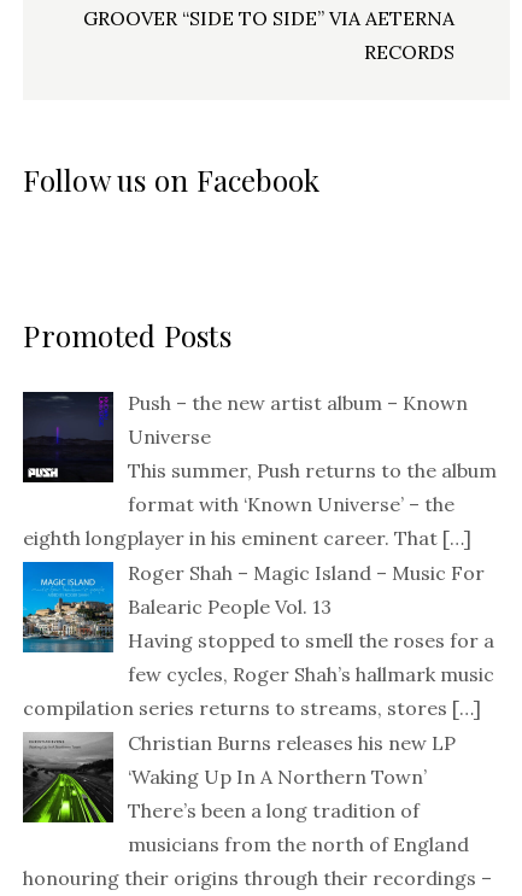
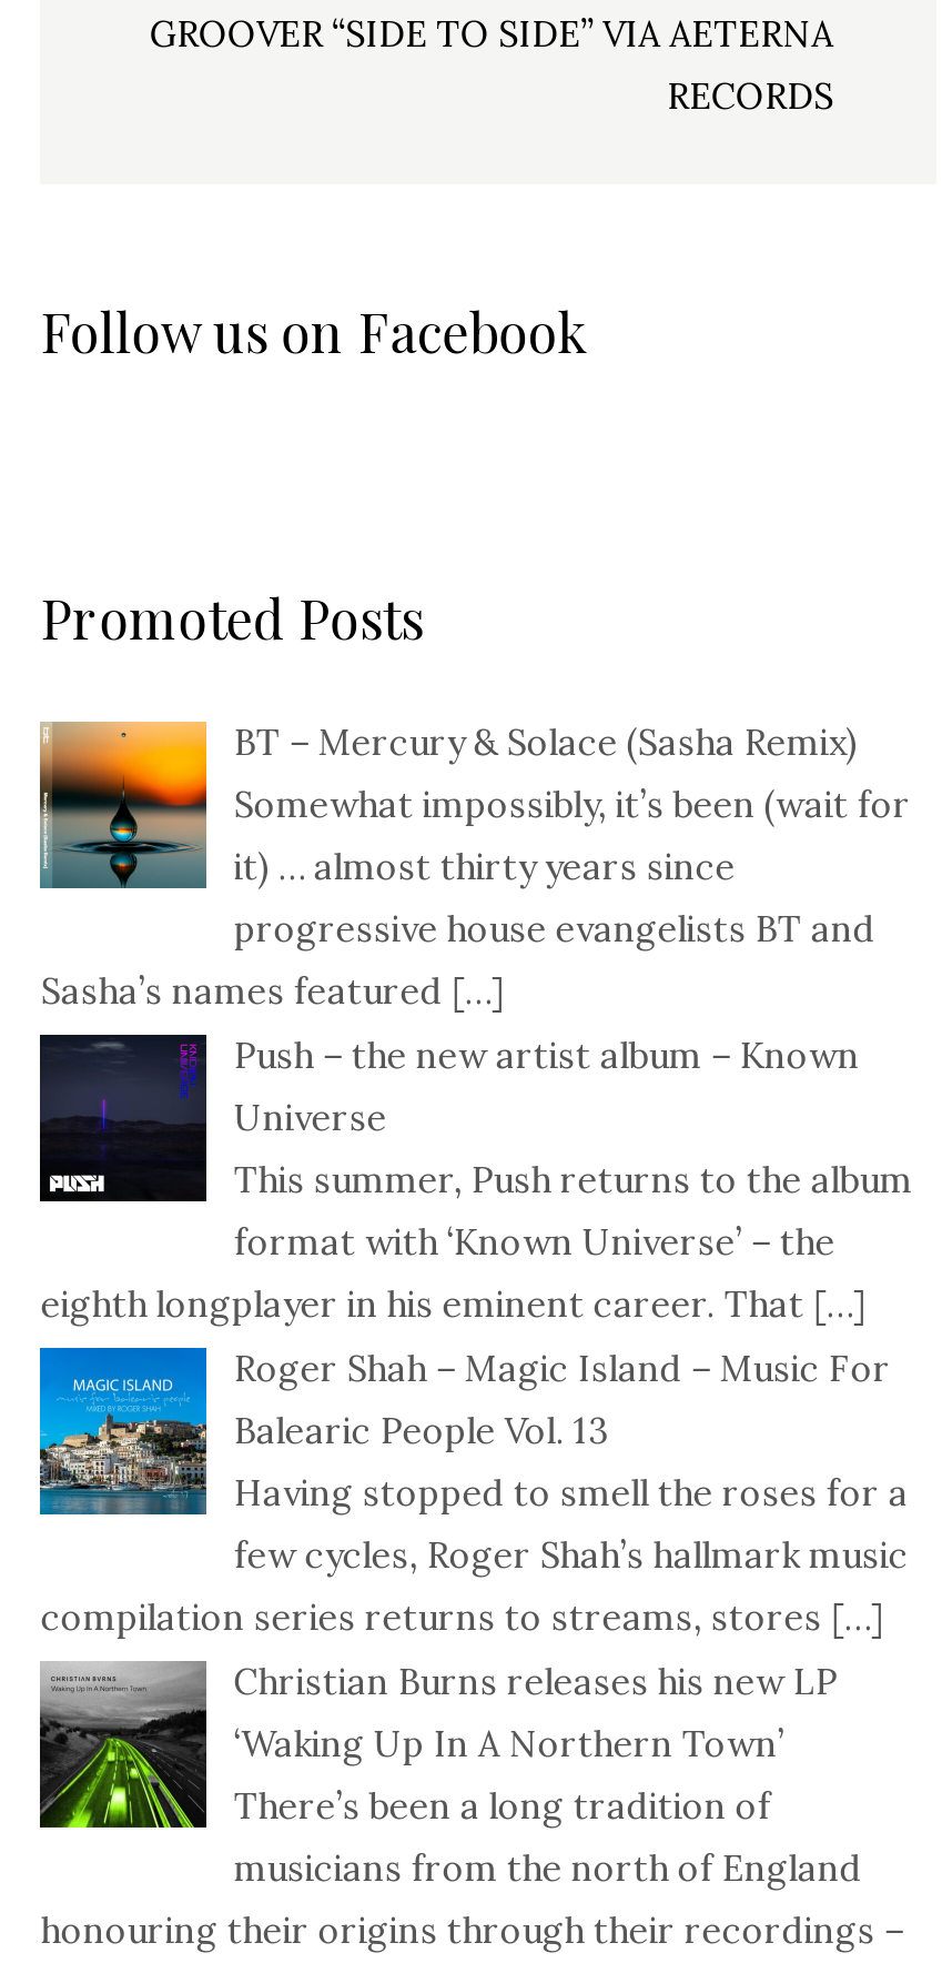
none -> [38,719,911,1013] [image] | BT – Mercury & Solace (Sasha Remix) | Somewhat impossibly, it’s been (wait for | it) … almost thirty years since | progressive house evangelists BT and | Sasha’s names featured […]

